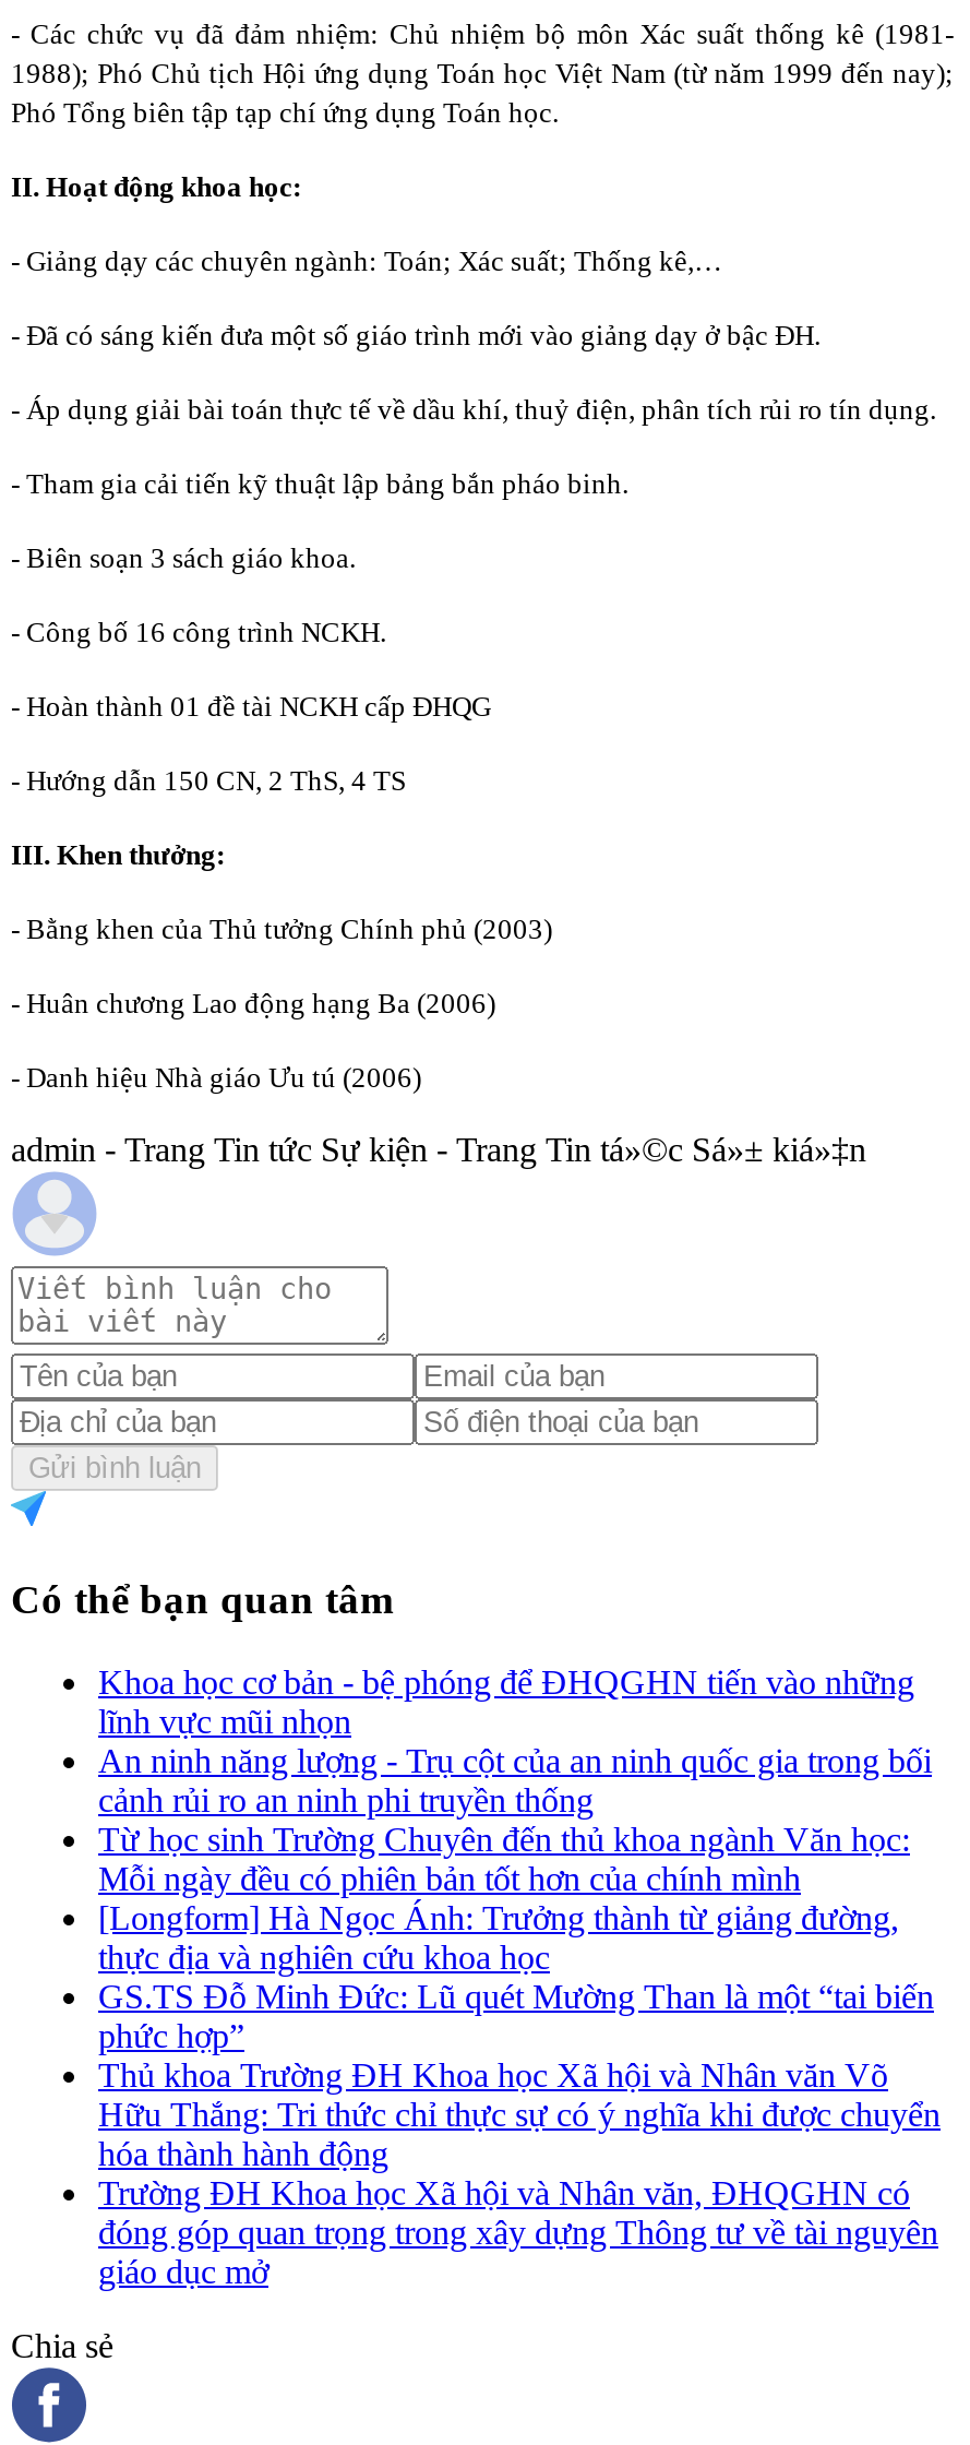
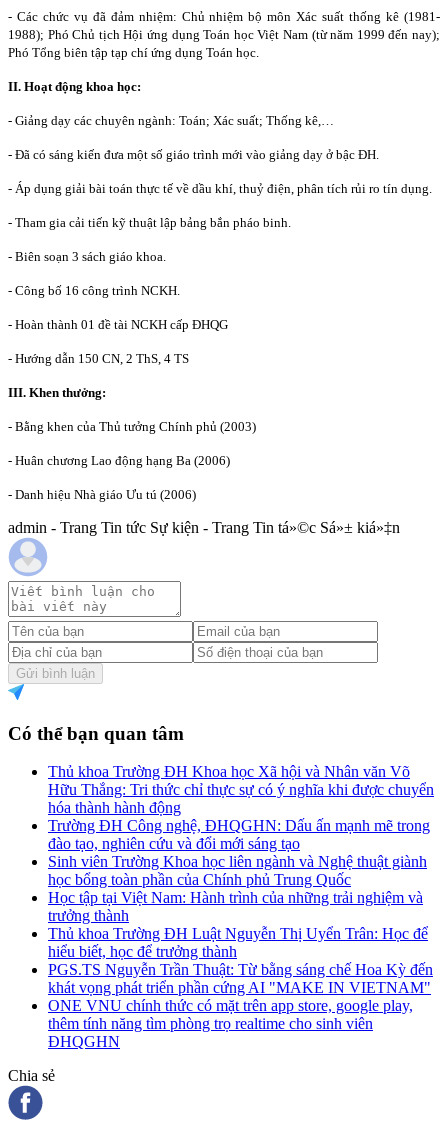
[98,1664,934,2055] Khoa học cơ bản - bệ phóng để ĐHQGHN tiến vào những | lĩnh vực mũi nhọn | An ninh năng lượng - Trụ cột của an ninh quốc gia trong bối | cảnh rủi ro an ninh phi truyền thống | Từ học sinh Trường Chuyên đến thủ khoa ngành Văn học: | Mỗi ngày đều có phiên bản tốt hơn của chính mình | [Longform] Hà Ngọc Ánh: Trưởng thành từ giảng đường, | thực địa và nghiên cứu khoa học | GS.TS Đỗ Minh Đức: Lũ quét Mường Than là một “tai biến | phức hợp” -> none
moved [98,2057,941,2173] -> [48,763,434,816]: Thủ khoa Trường ĐH Khoa học Xã hội và Nhân văn Võ | Hữu Thắng: Tri thức chỉ thực sự có ý nghĩa khi được chuyển | hóa thành hành động
[98,2175,938,2291] Trường ĐH Khoa học Xã hội và Nhân văn, ĐHQGHN có | đóng góp quan trọng trong xây dựng Thông tư về tài nguyên | giáo dục mở -> [48,817,433,1050] Trường ĐH Công nghệ, ĐHQGHN: Dấu ấn mạnh mẽ trong | đào tạo, nghiên cứu và đổi mới sáng tạo | Sinh viên Trường Khoa học liên ngành và Nghệ thuật giành | học bổng toàn phần của Chính phủ Trung Quốc | Học tập tại Việt Nam: Hành trình của những trải nghiệm và | trưởng thành | Thủ khoa Trường ĐH Luật Nguyễn Thị Uyển Trân: Học để | hiểu biết, học để trưởng thành | PGS.TS Nguyễn Trần Thuật: Từ bằng sáng chế Hoa Kỳ đến | khát vọng phát triển phần cứng AI "MAKE IN VIETNAM" | ONE VNU chính thức có mặt trên app store, google play, | thêm tính năng tìm phòng trọ realtime cho sinh viên | ĐHQGHN

